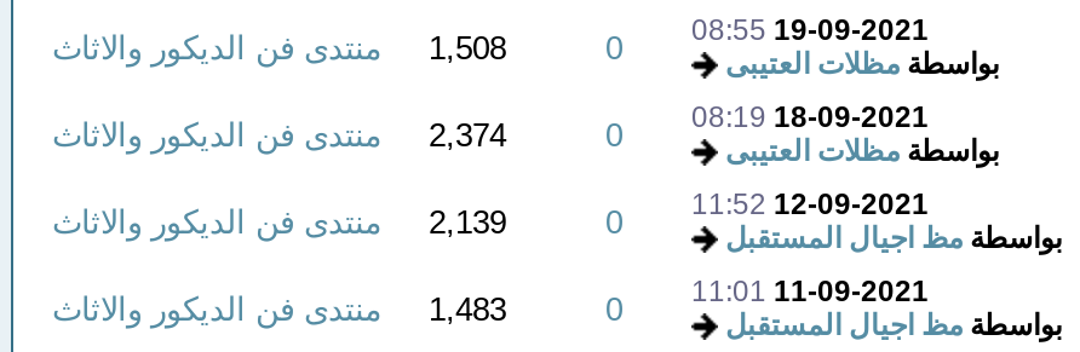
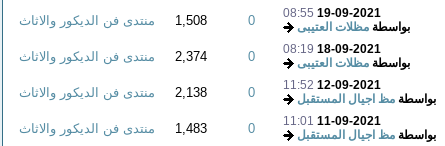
[52,204,506,241] 2,139 منتدى فن الديكور والاثاث -> [19,85,206,100] 2,138 منتدى فن الديكور والاثاث

